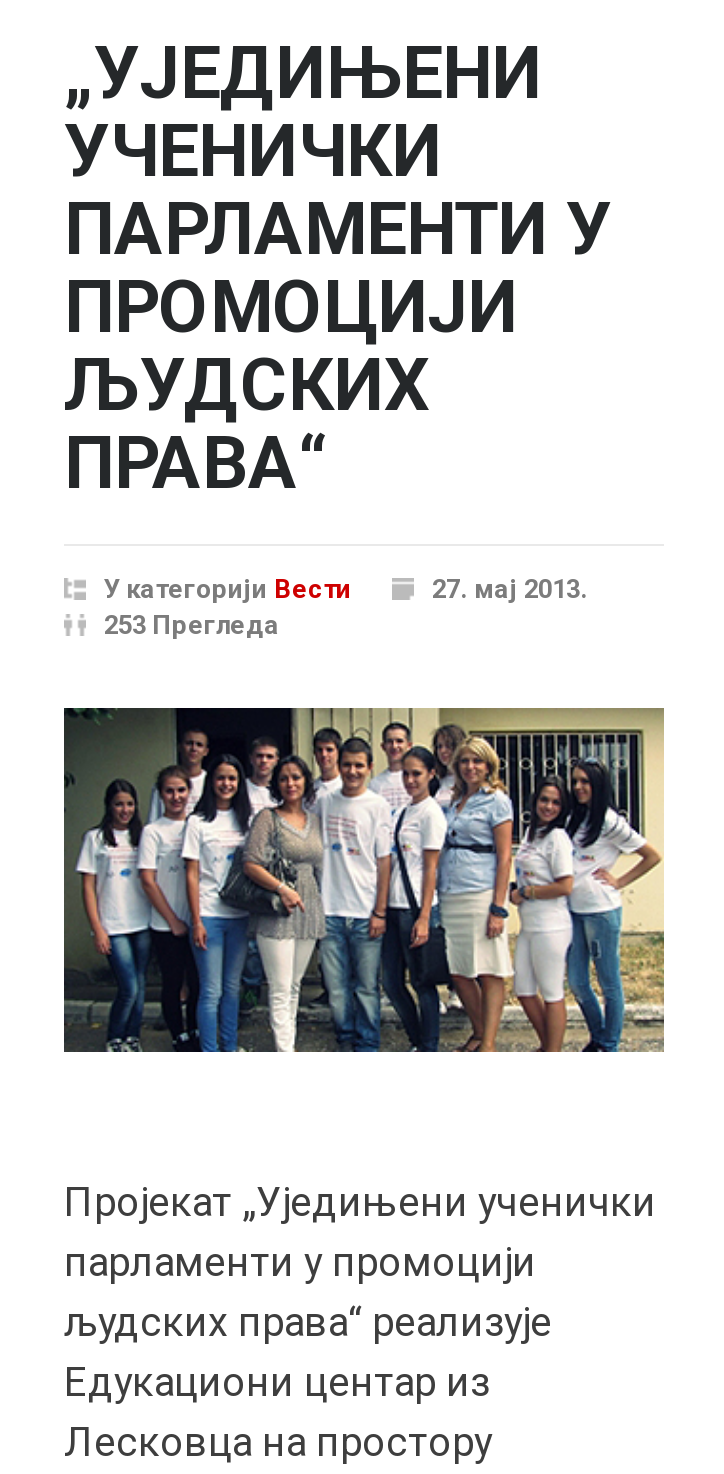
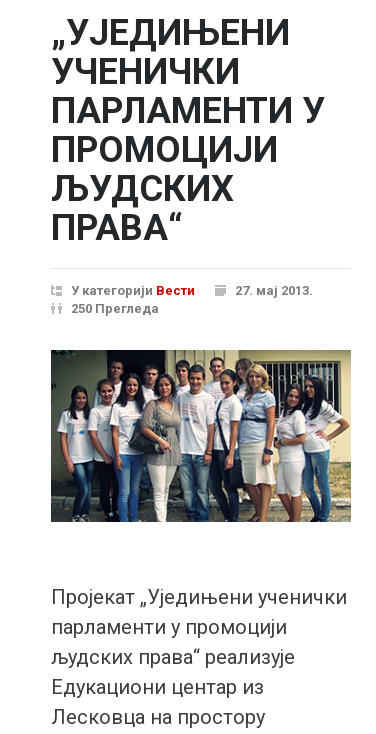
[104,611,280,641] 253 Прегледа -> [71,301,159,316] 250 Прегледа

